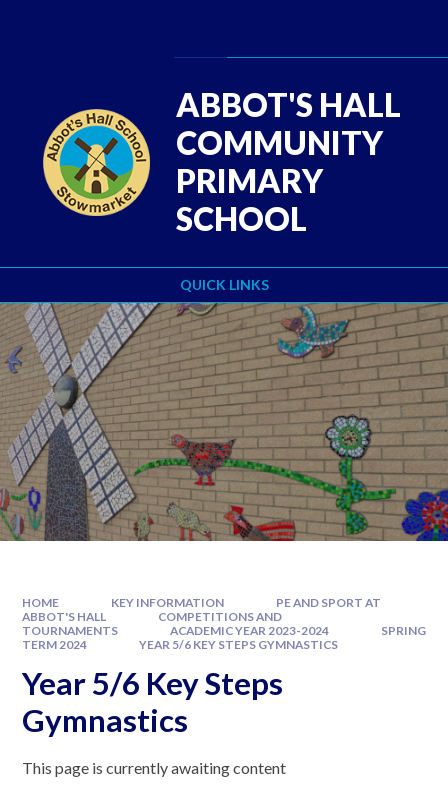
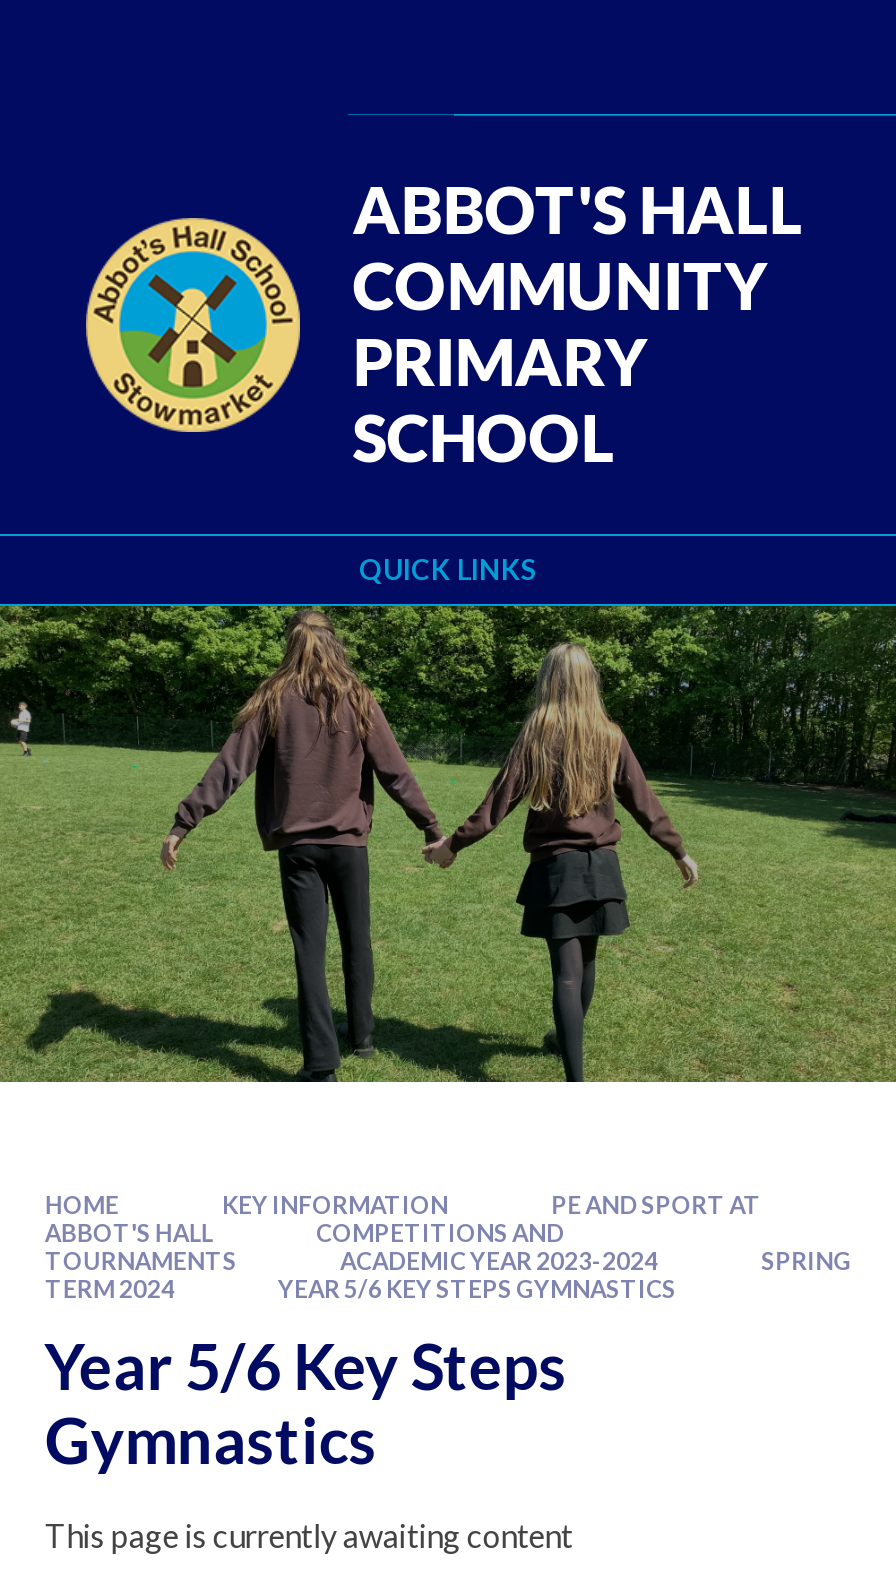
[3,302,445,542] [image] -> [6,604,890,1084] [image]

